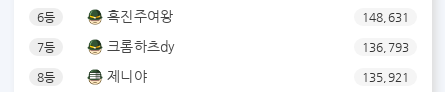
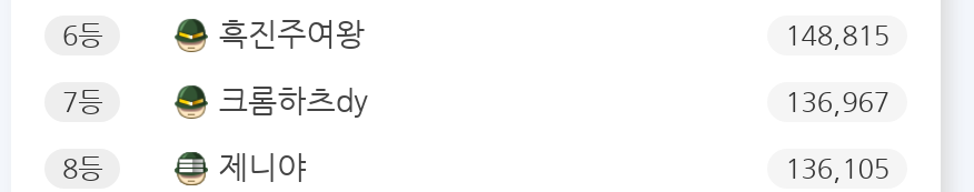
[362,9,409,23] 148,631 -> [785,19,889,50] 148,815
[362,39,409,53] 136,793 -> [785,85,889,117] 136,967
[362,69,409,83] 135,921 -> [785,152,889,183] 136,105

